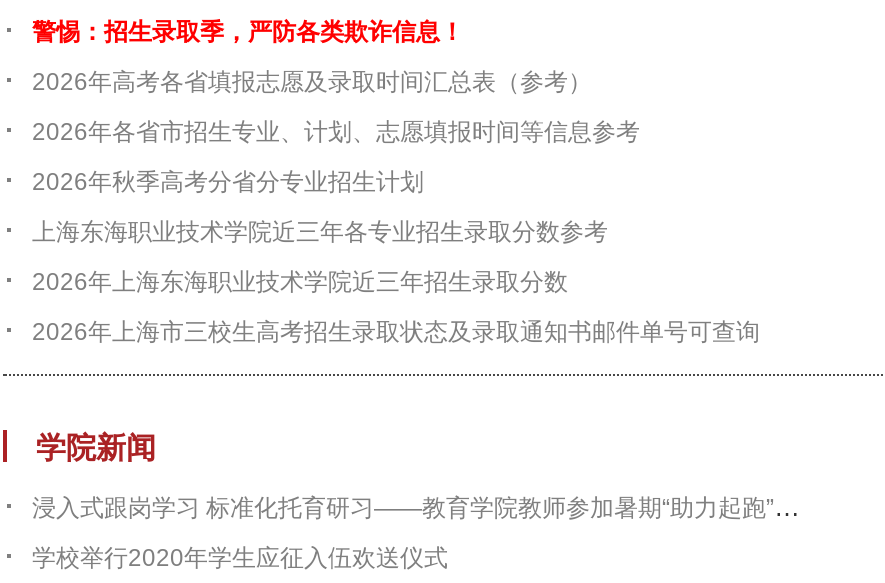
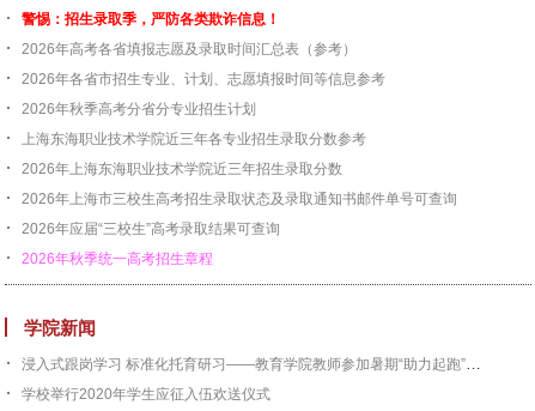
none -> [22,220,281,267] 2026年应届“三校生”高考录取结果可查询 | 2026年秋季统一高考招生章程

